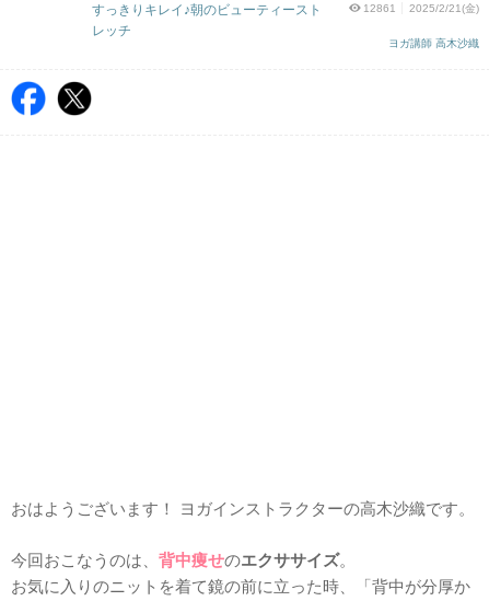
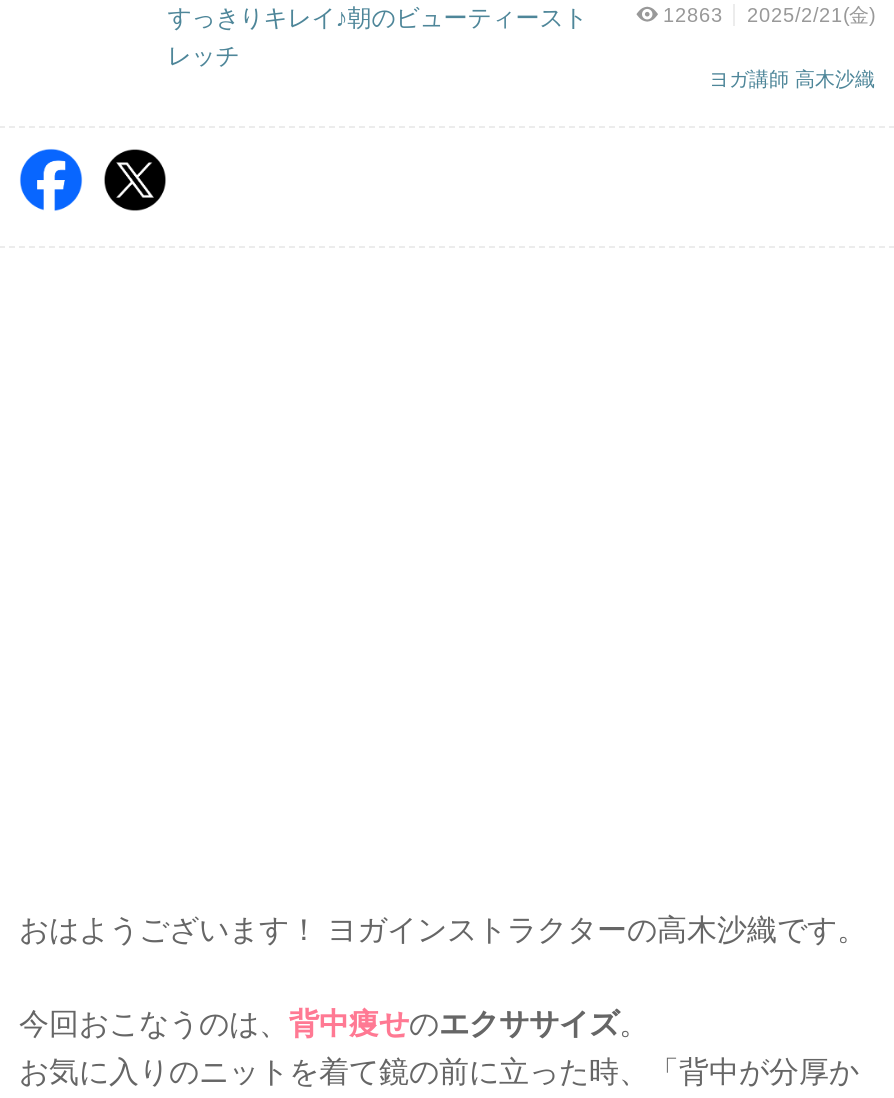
[363,2,479,14] 12861 2025/2/21(金) -> [663,4,875,26] 12863 2025/2/21(金)

